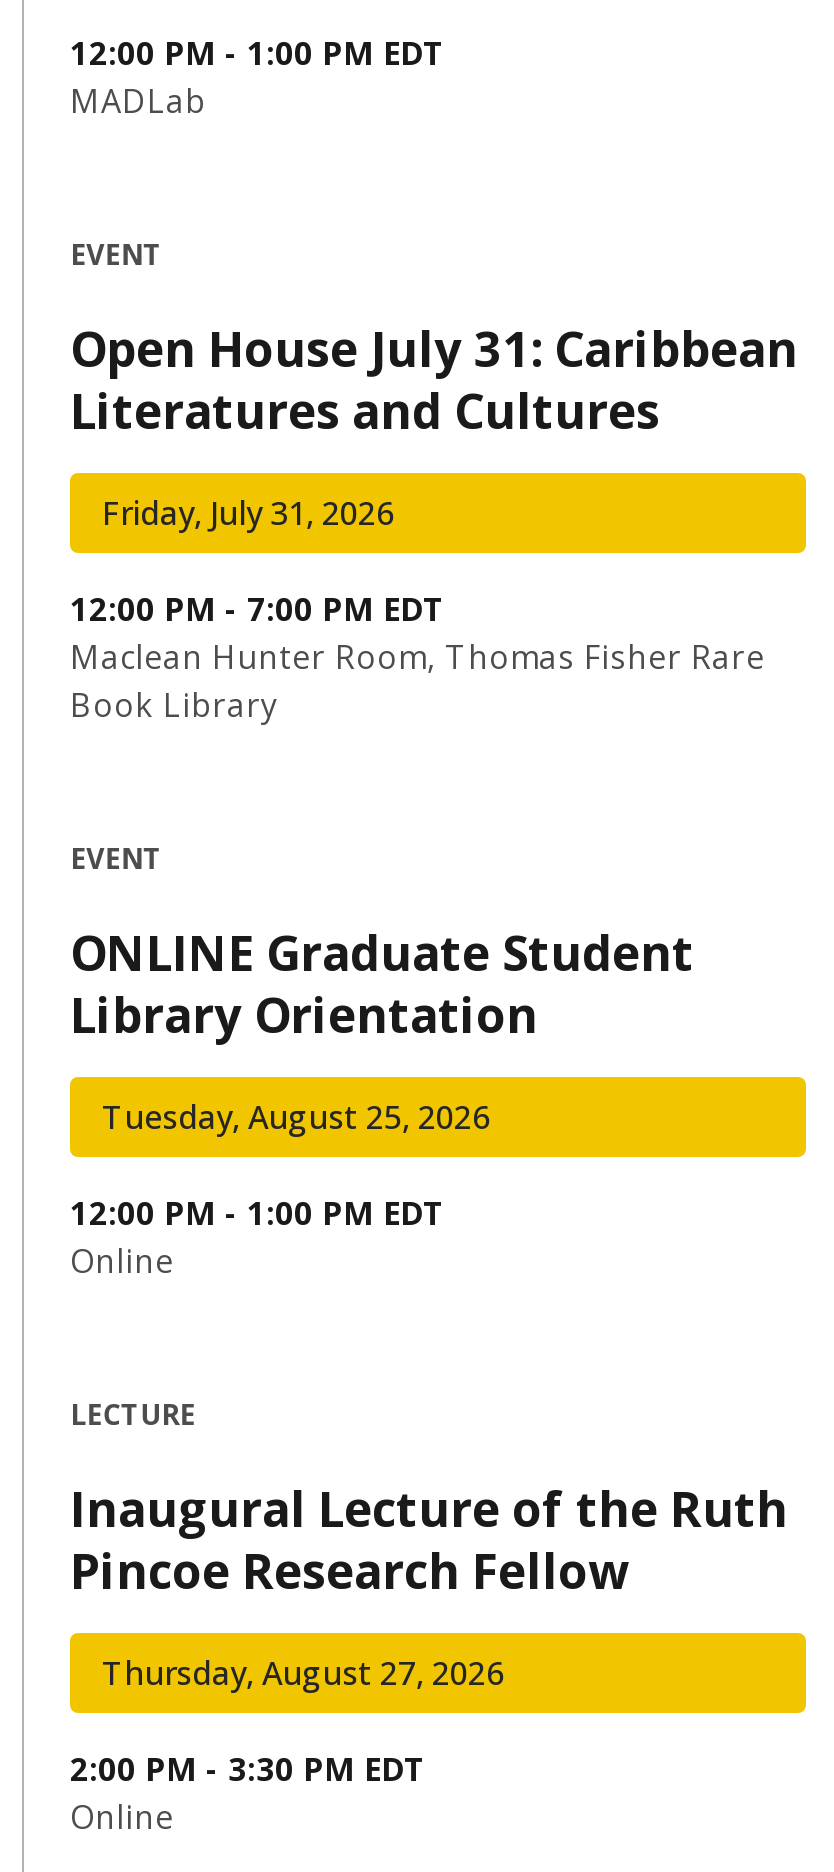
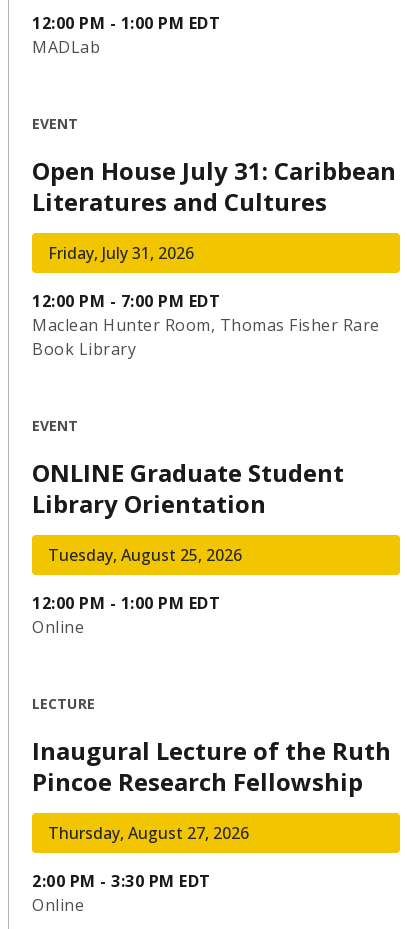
[70,1536,630,1602] Pincoe Research Fellow -> [32,765,363,798] Pincoe Research Fellowship

